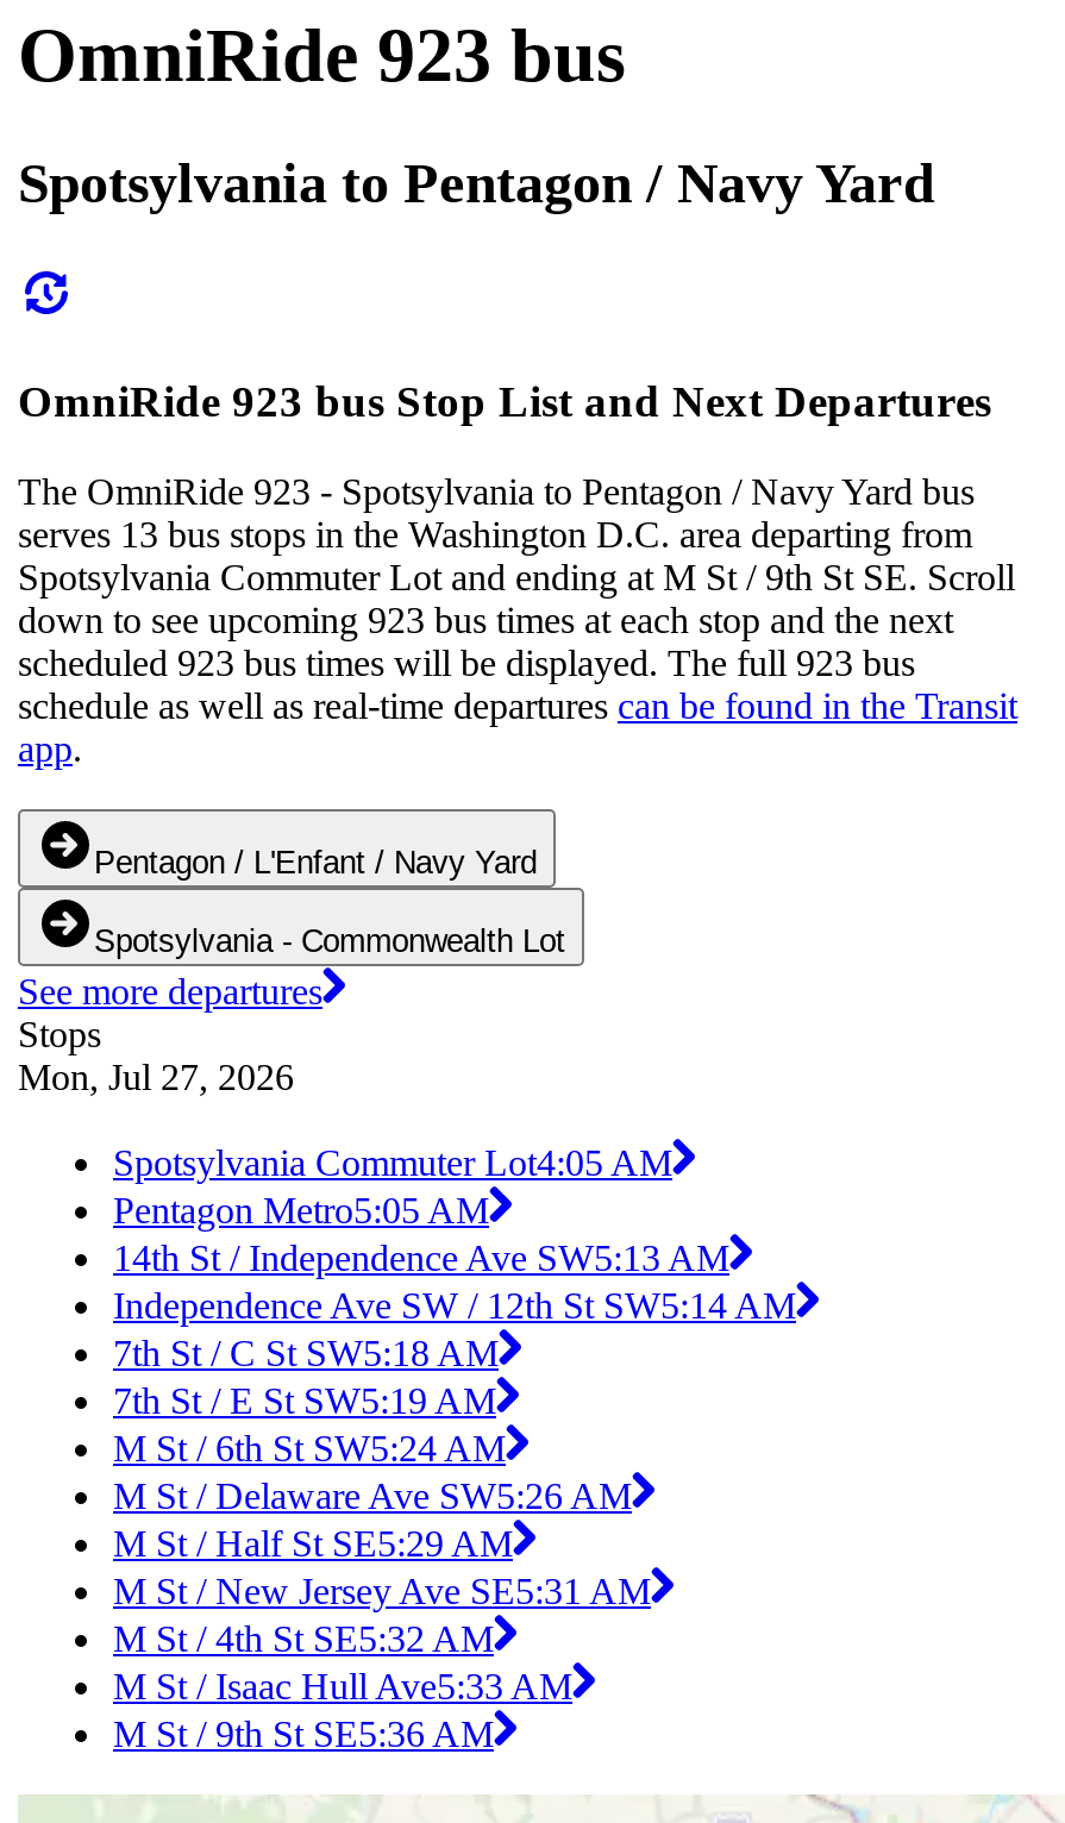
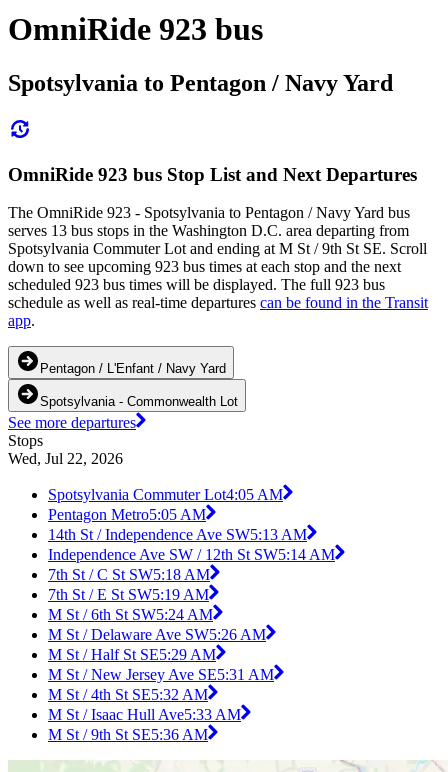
[18,1057,294,1098] Mon, Jul 27, 2026 -> [8,450,123,467] Wed, Jul 22, 2026

